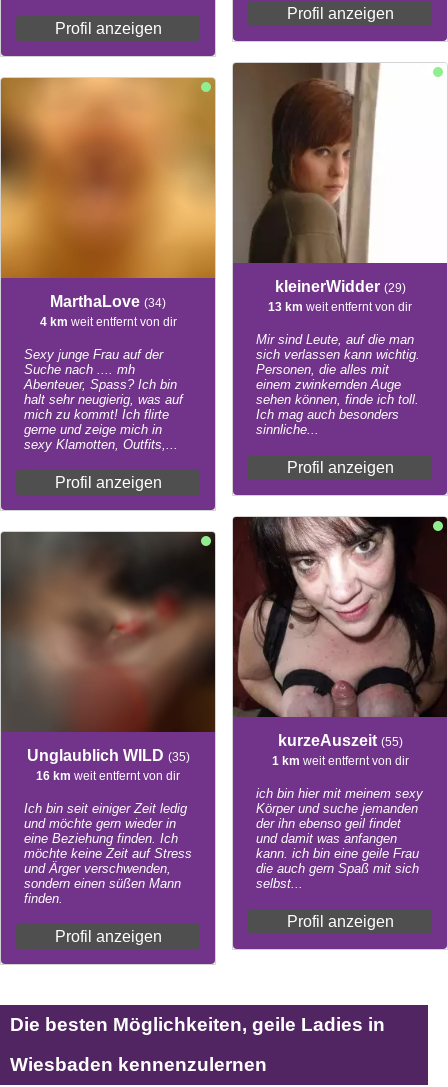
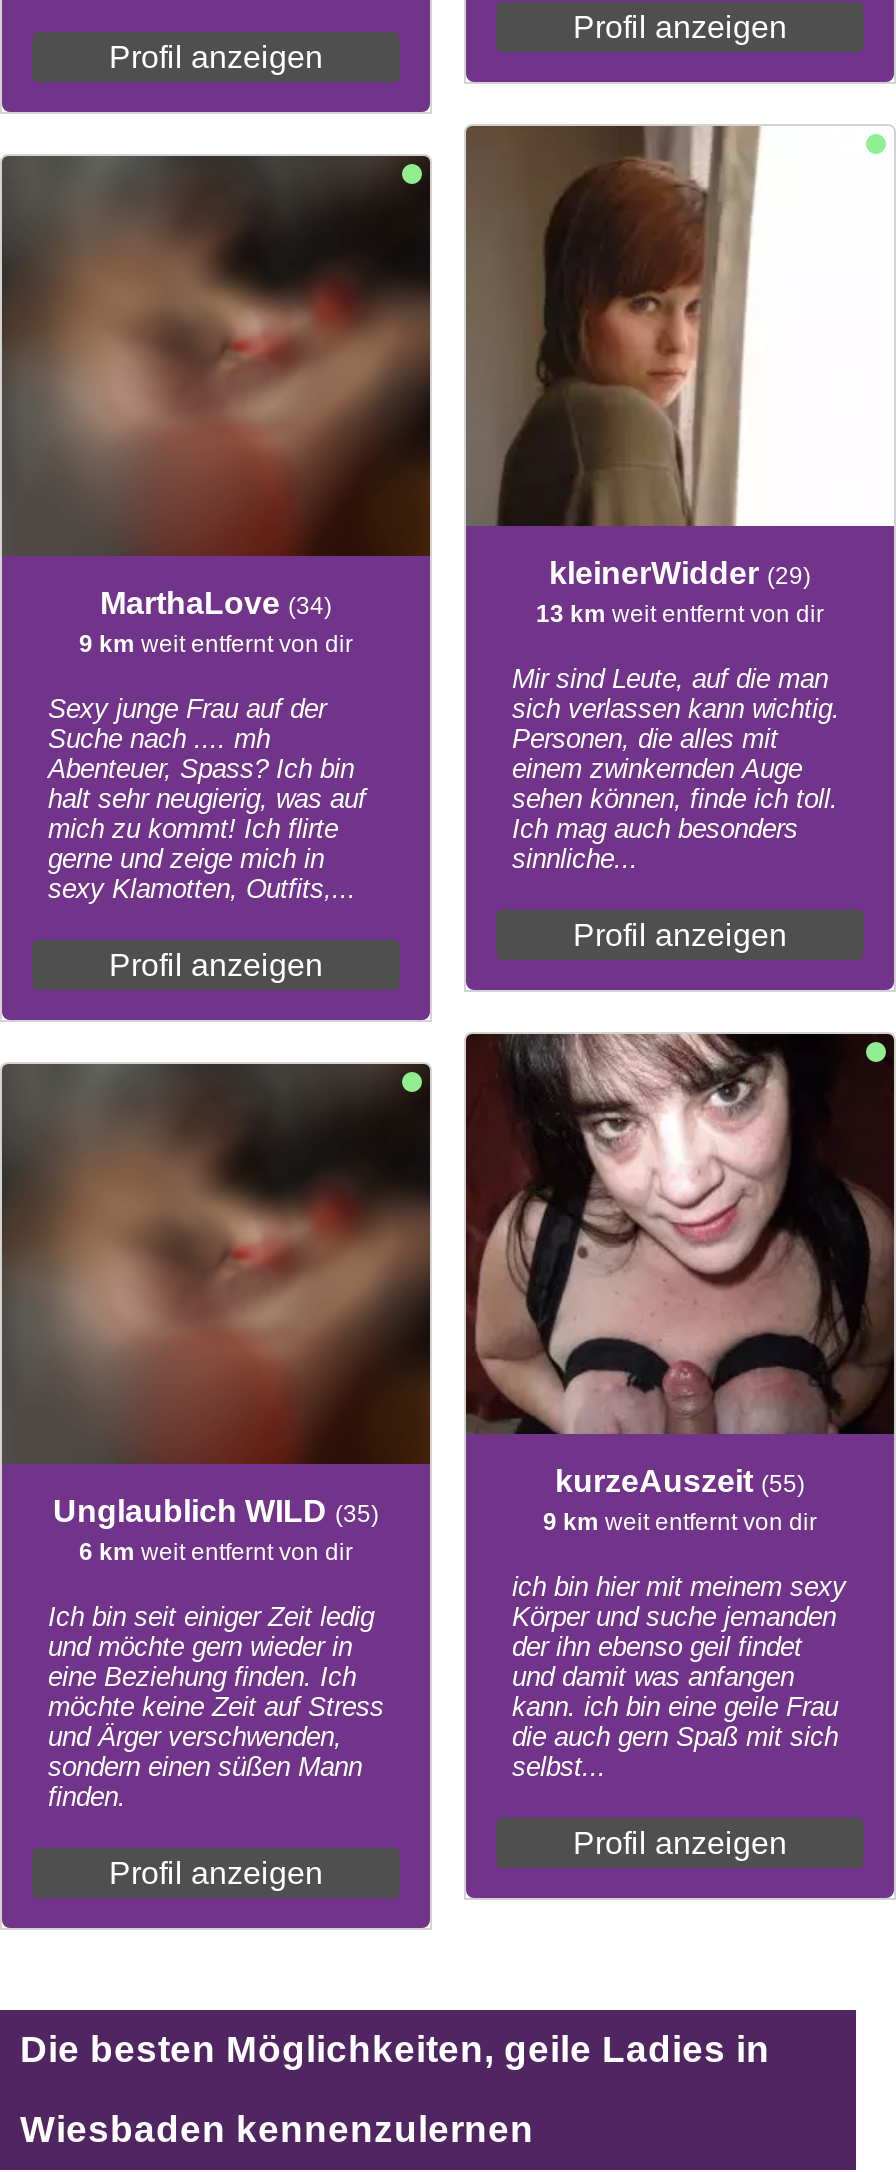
[3,77,216,329] [image] | 4 km weit entfernt von dir -> [6,154,432,659] [image] | 9 km weit entfernt von dir
[271,754,408,768] 1 km weit entfernt von dir -> [543,1509,817,1537] 9 km weit entfernt von dir
[36,769,180,783] 16 km weit entfernt von dir -> [79,1539,353,1567] 6 km weit entfernt von dir

